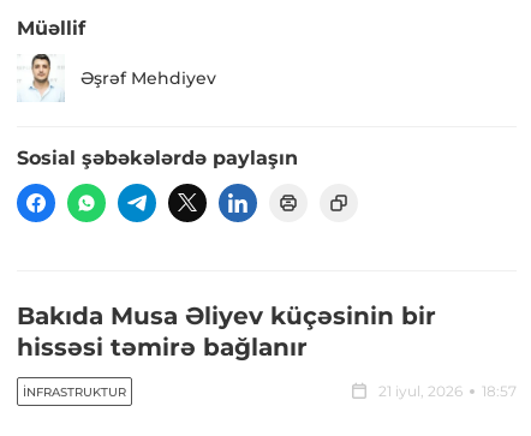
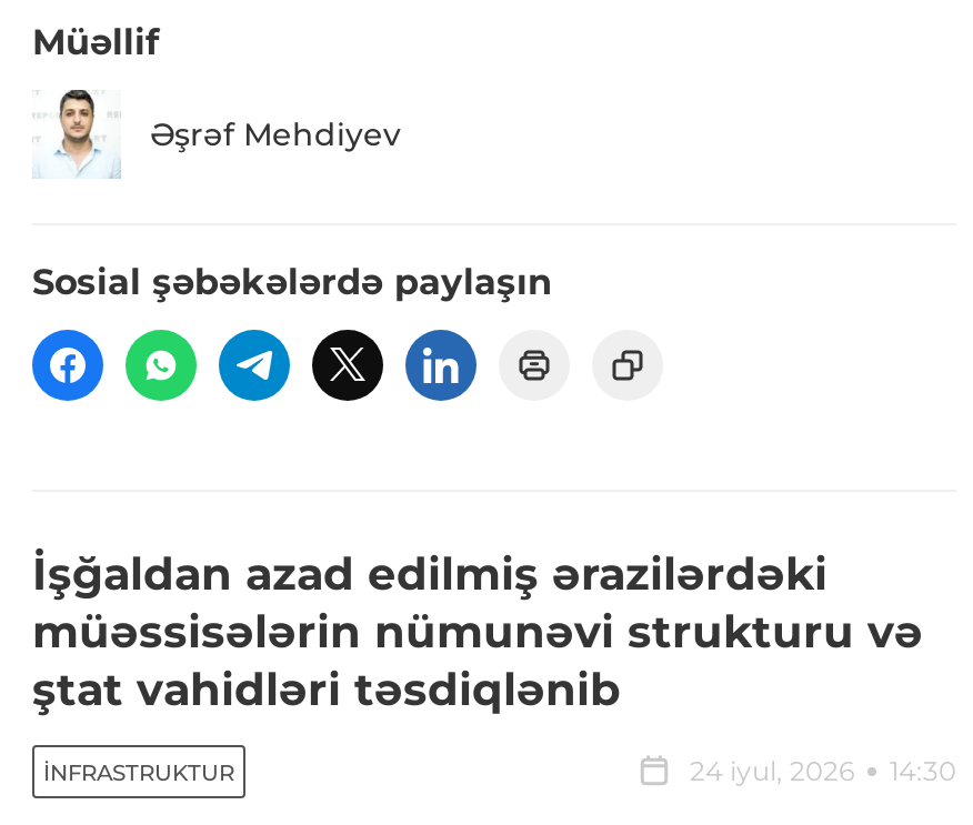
[17,302,436,362] Bakıda Musa Əliyev küçəsinin bir | hissəsi təmirə bağlanır -> [32,548,923,717] İşğaldan azad edilmiş ərazilərdəki | müəssisələrin nümunəvi strukturu və | ştat vahidləri təsdiqlənib
[378,382,517,400] 21 iyul, 2026 | 18:57 -> [690,755,956,788] 24 iyul, 2026 | 14:30

